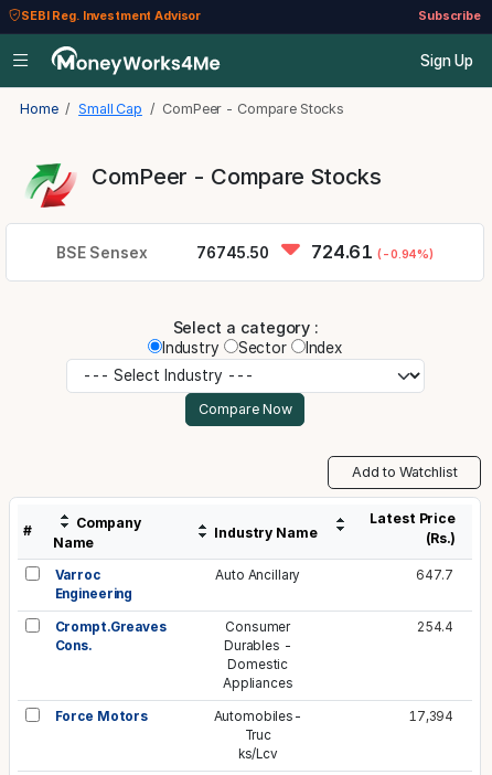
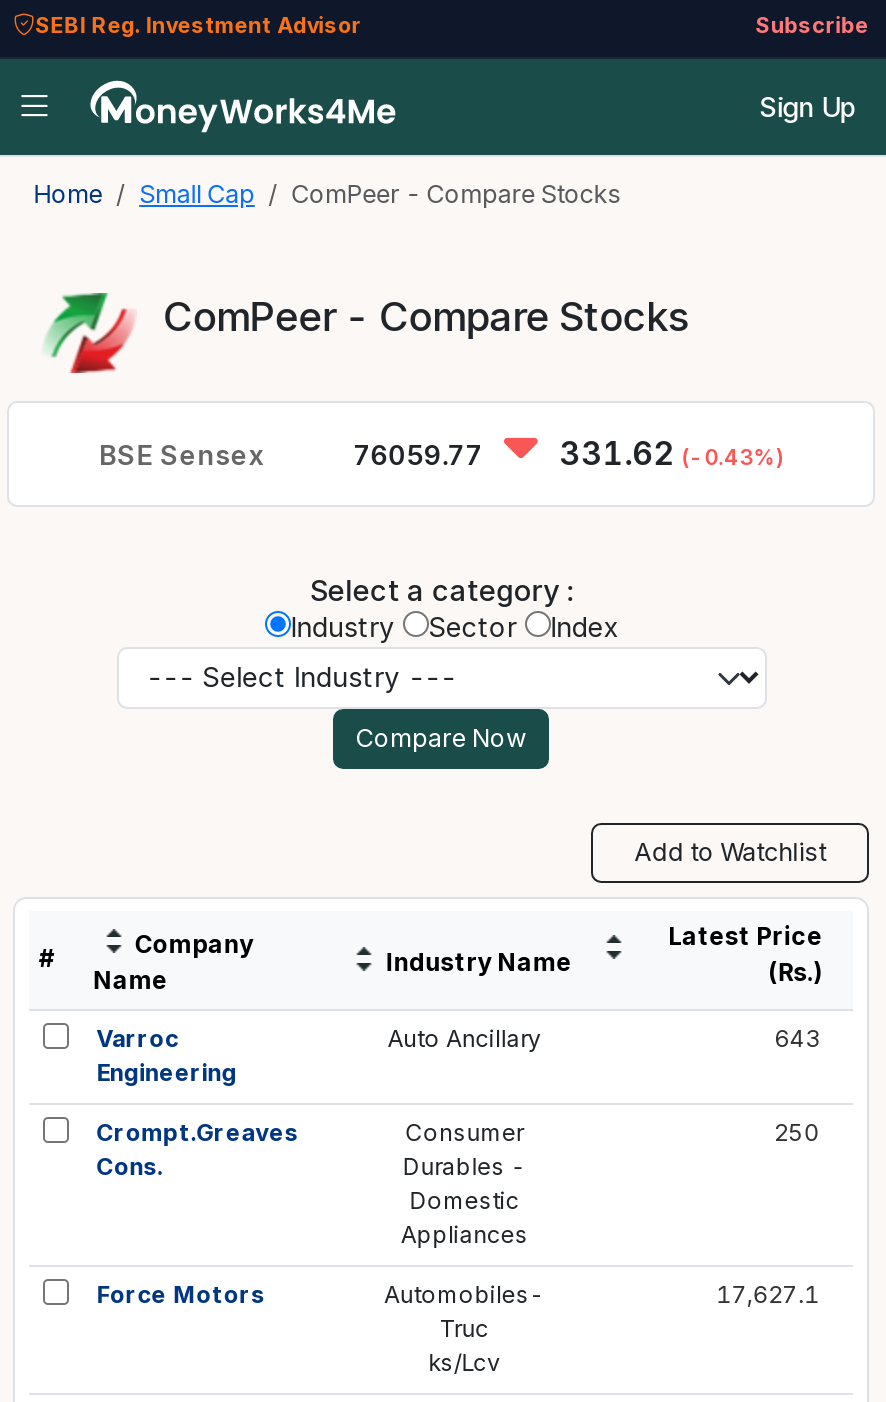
[196,244,273,262] 76745.50 -> [353,439,491,471] 76059.77
[311,241,434,263] 724.61 (-0.94%) -> [559,433,783,473] 331.62 (-0.43%)
[416,568,454,583] 647.7 -> [774,1026,819,1054] 643
[417,620,454,635] 254.4 -> [774,1120,819,1148] 250
[408,709,454,725] 17,394 -> [715,1282,819,1310] 17,627.1

